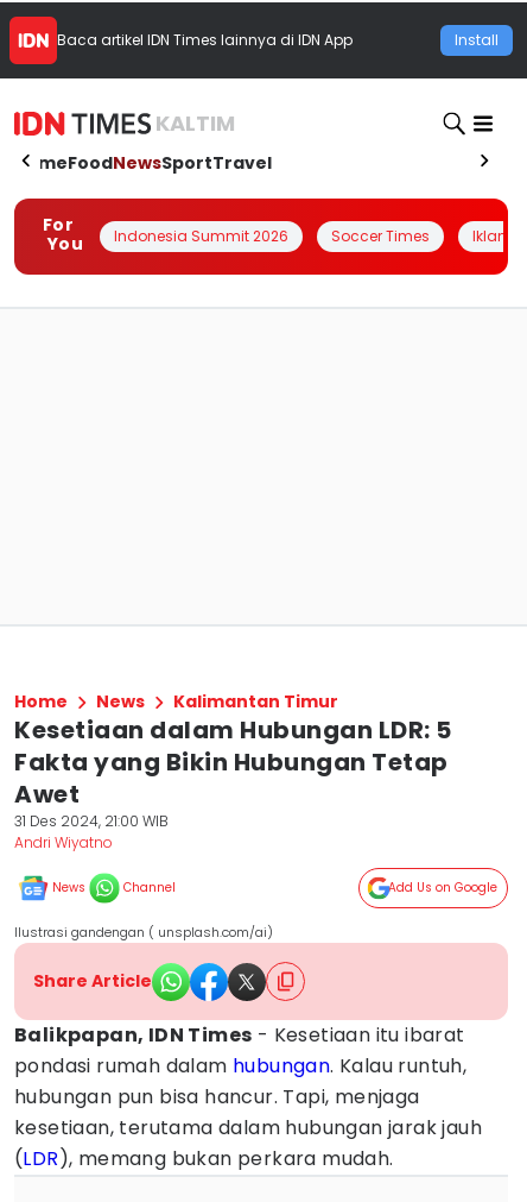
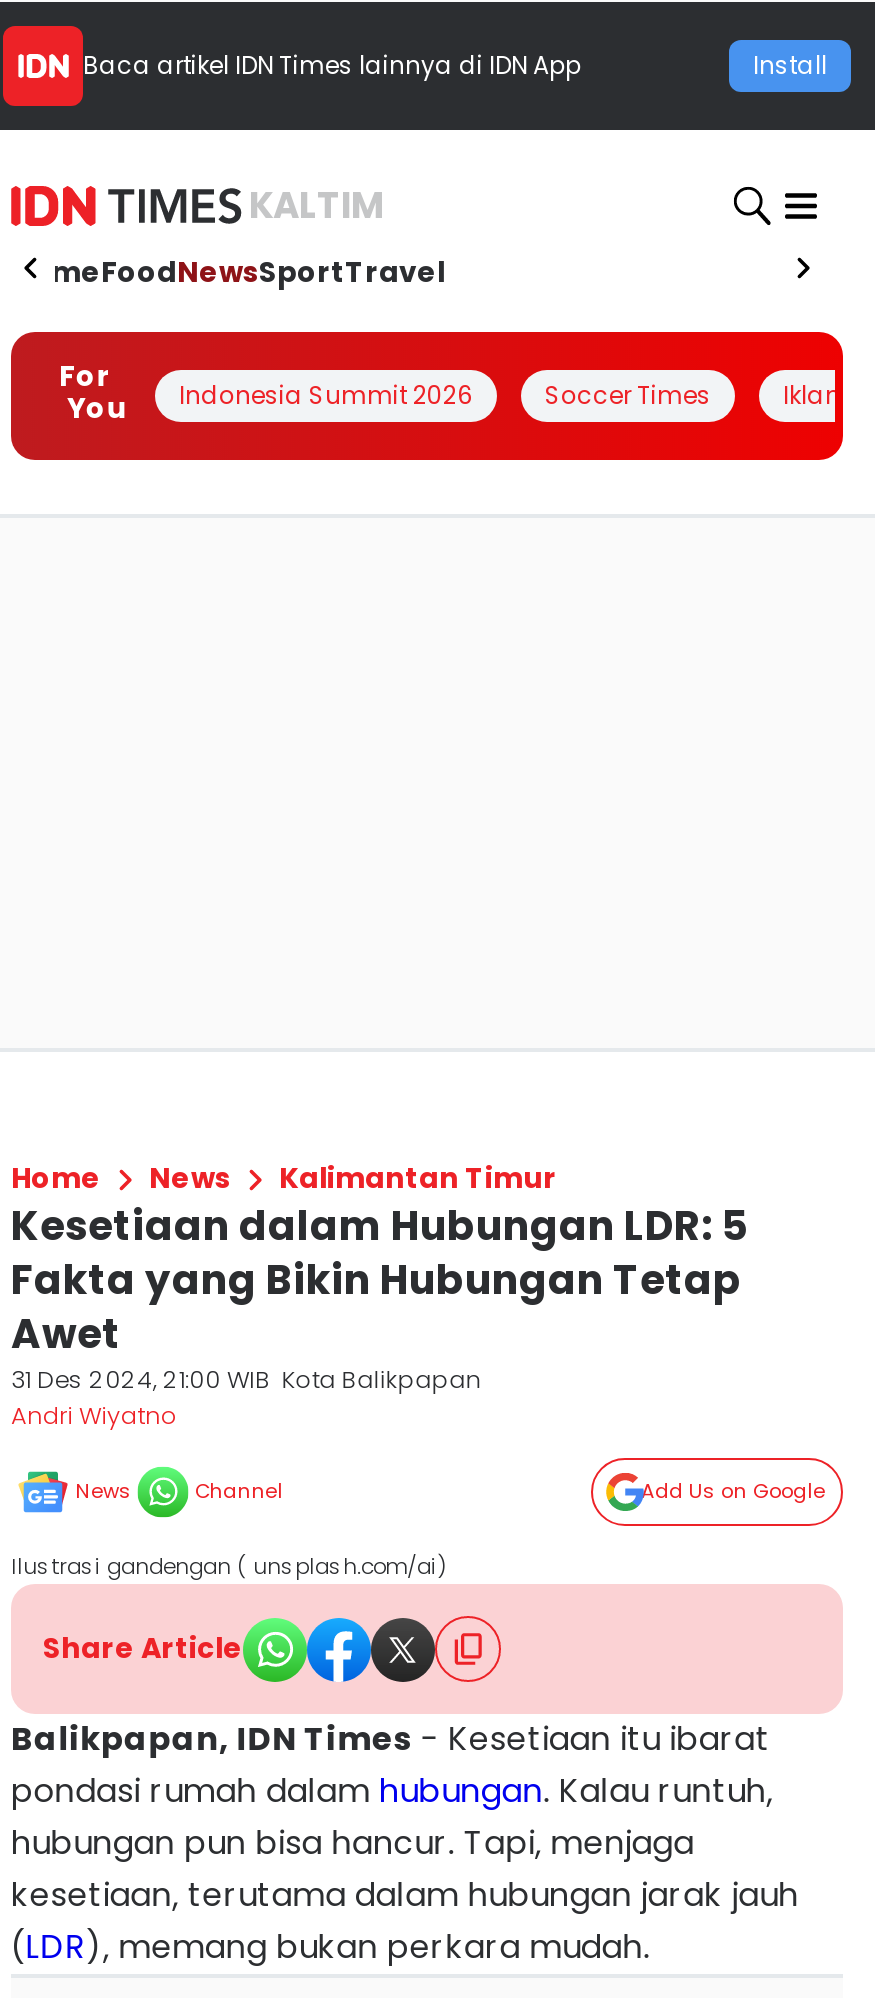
[14,811,169,831] 31 Des 2024, 21:00 WIB -> [11,1362,481,1396] 31 Des 2024, 21:00 WIB Kota Balikpapan

